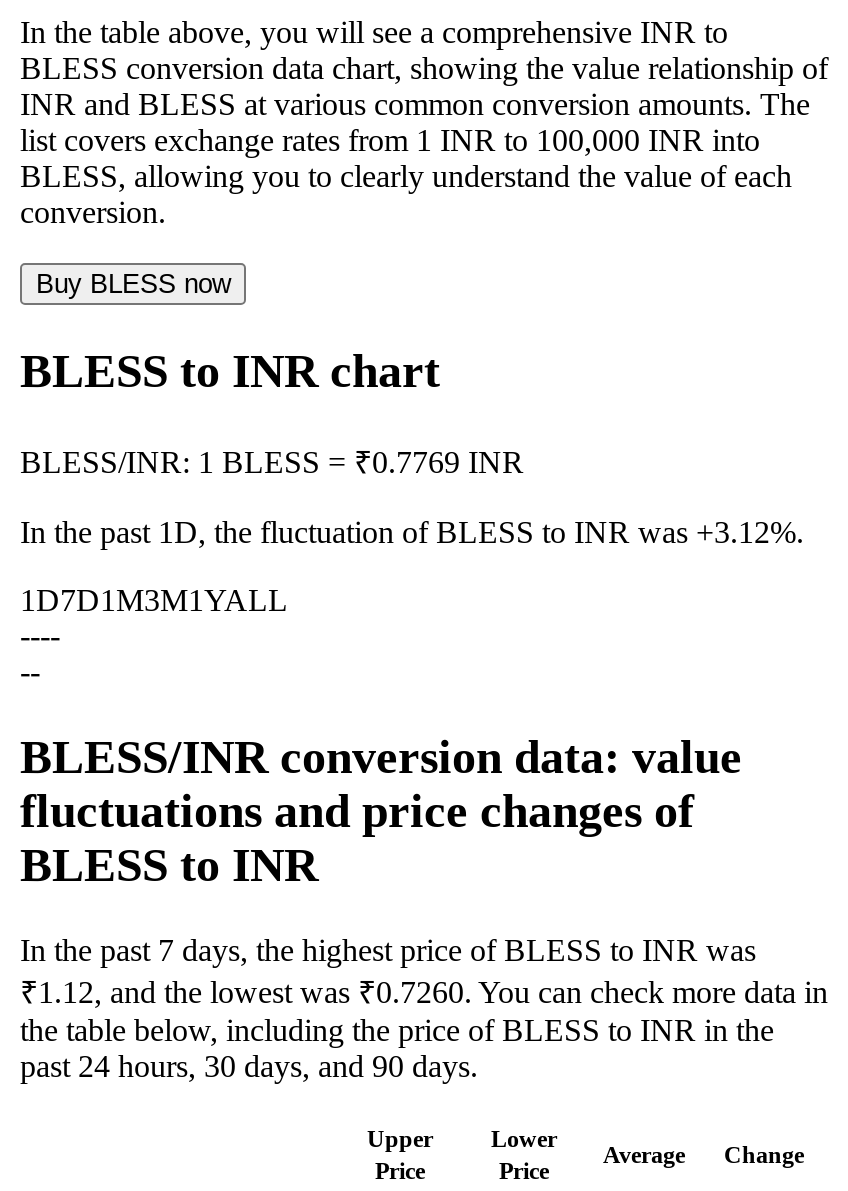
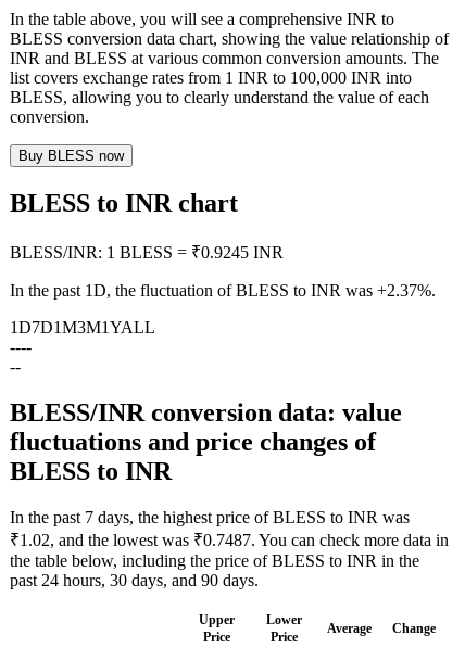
[20,446,524,480] BLESS/INR: 1 BLESS = ₹0.7769 INR -> [10,243,284,262] BLESS/INR: 1 BLESS = ₹0.9245 INR
[20,516,804,550] In the past 1D, the fluctuation of BLESS to INR was +3.12%. -> [10,281,436,300] In the past 1D, the fluctuation of BLESS to INR was +2.37%.
[20,975,828,1009] ₹1.12, and the lowest was ₹0.7260. You can check more data in -> [10,531,449,549] ₹1.02, and the lowest was ₹0.7487. You can check more data in

